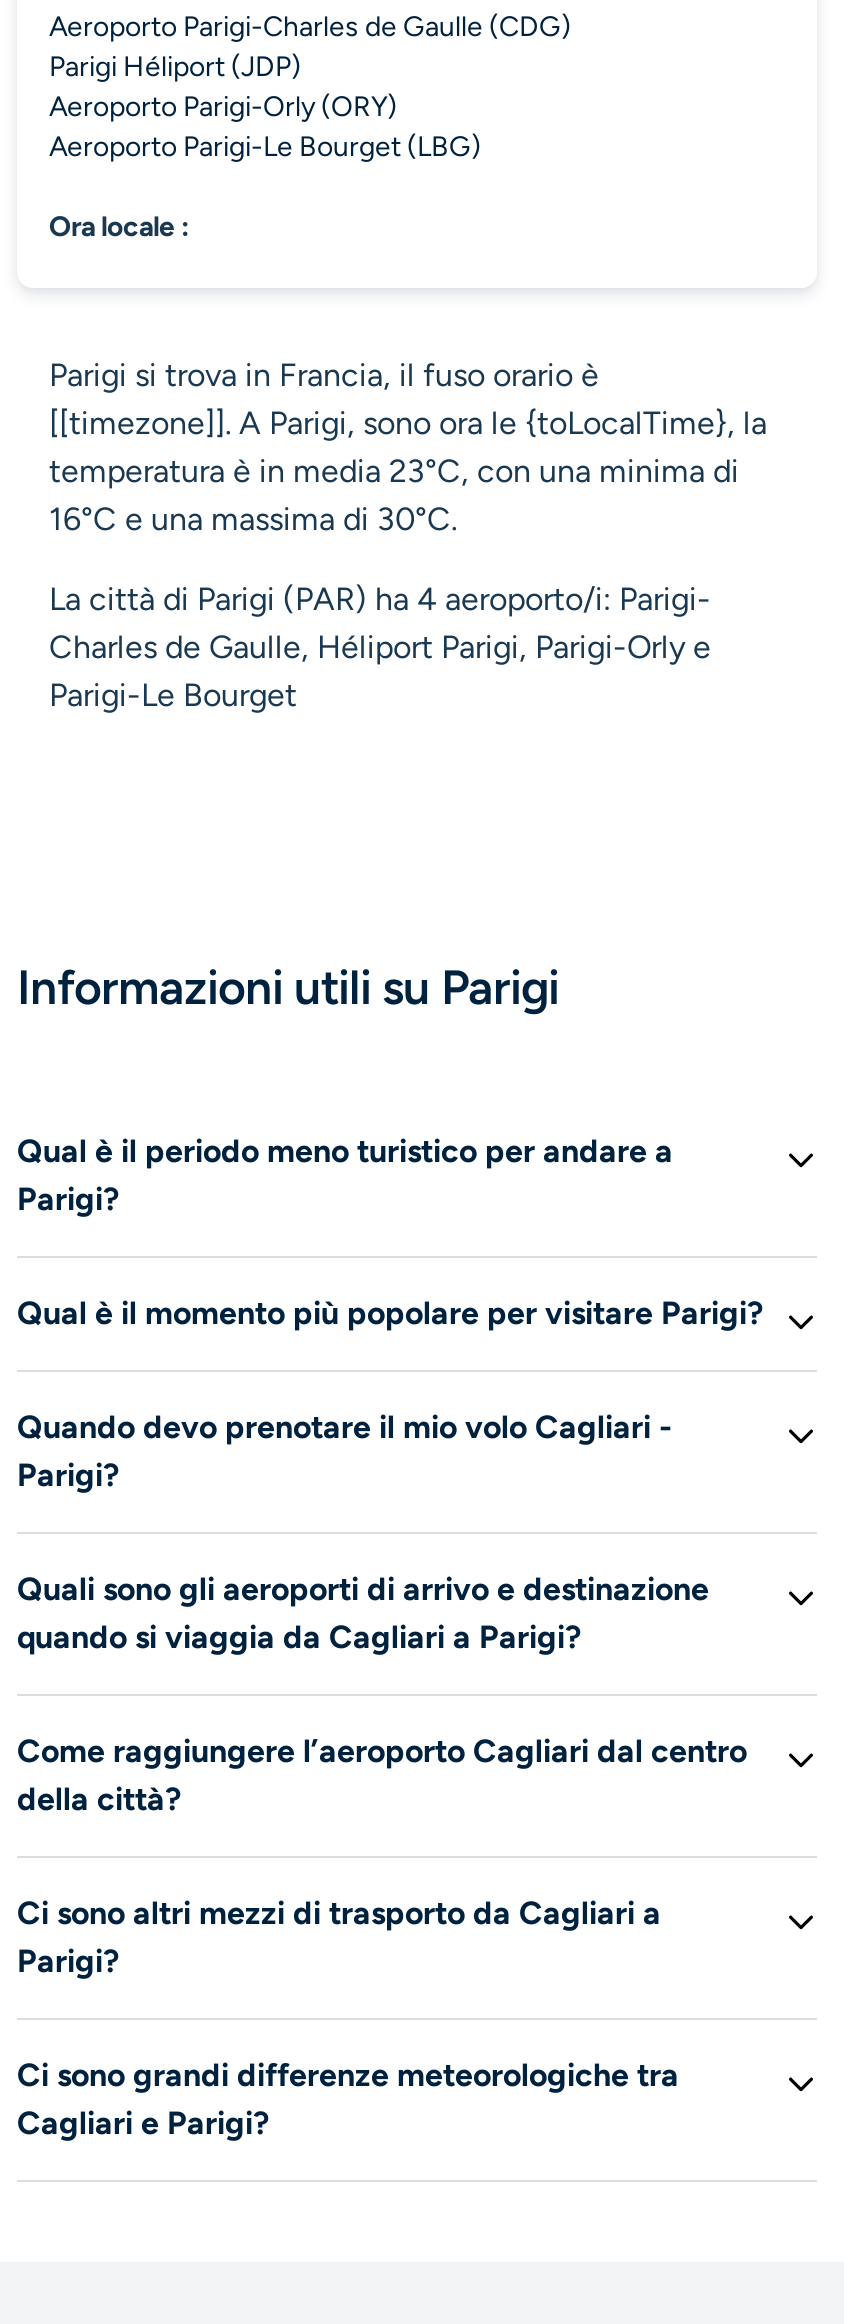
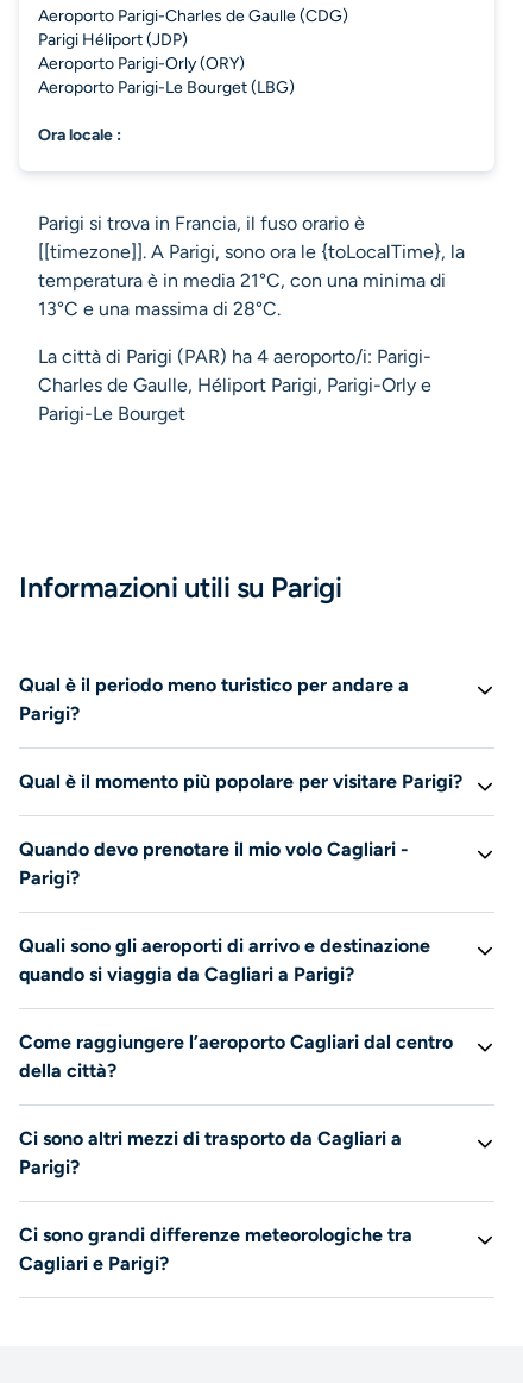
[49,452,739,490] temperatura è in media 23°C, con una minima di -> [38,269,446,292] temperatura è in media 21°C, con una minima di
[49,500,457,538] 16°C e una massima di 30°C. -> [38,298,281,320] 13°C e una massima di 28°C.

